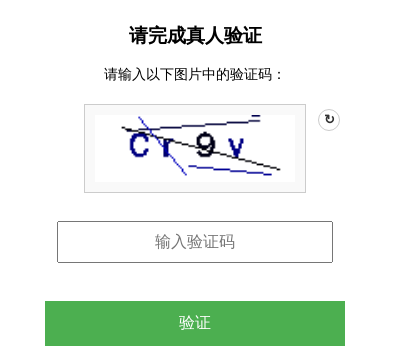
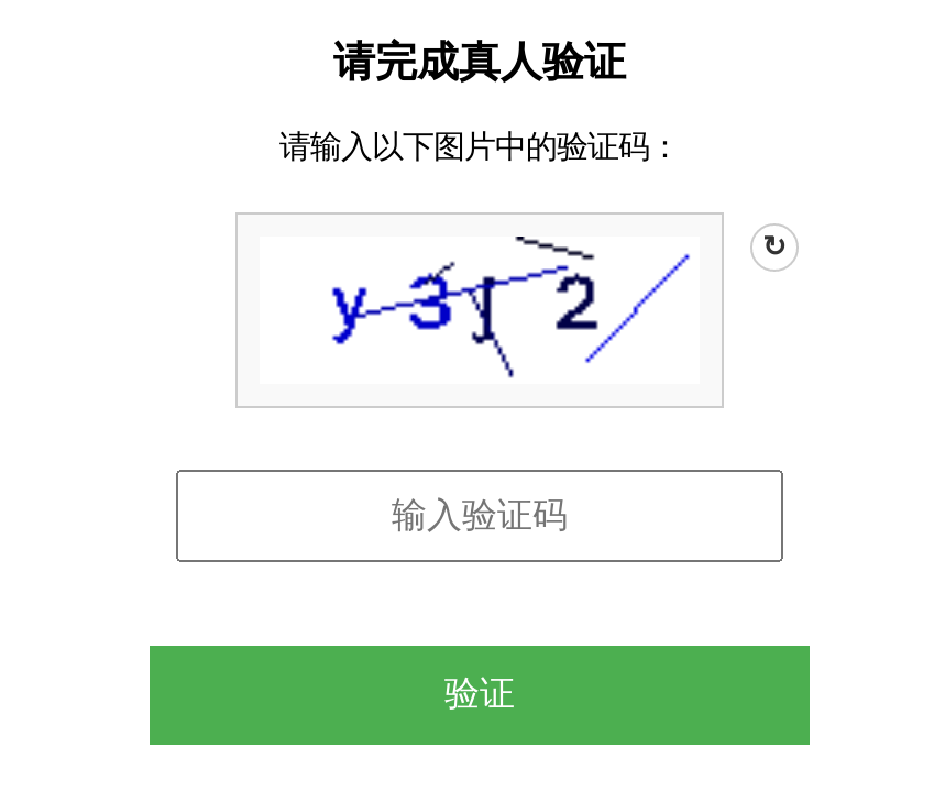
[120,114,290,178] [image] -> [319,234,691,380] [image]

